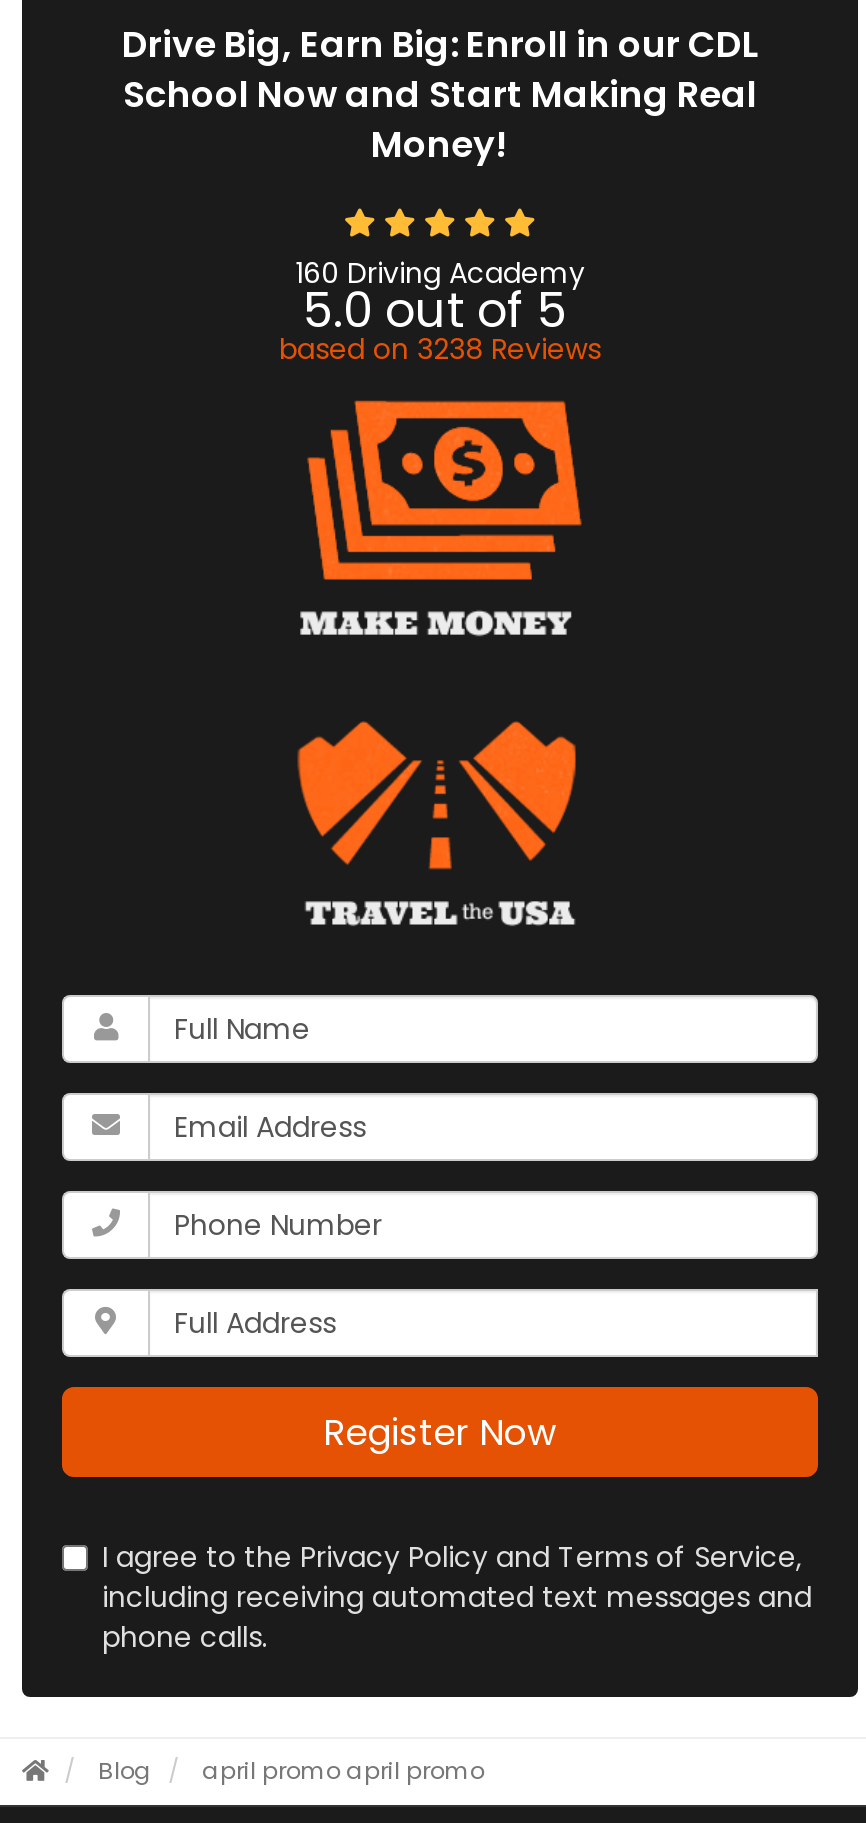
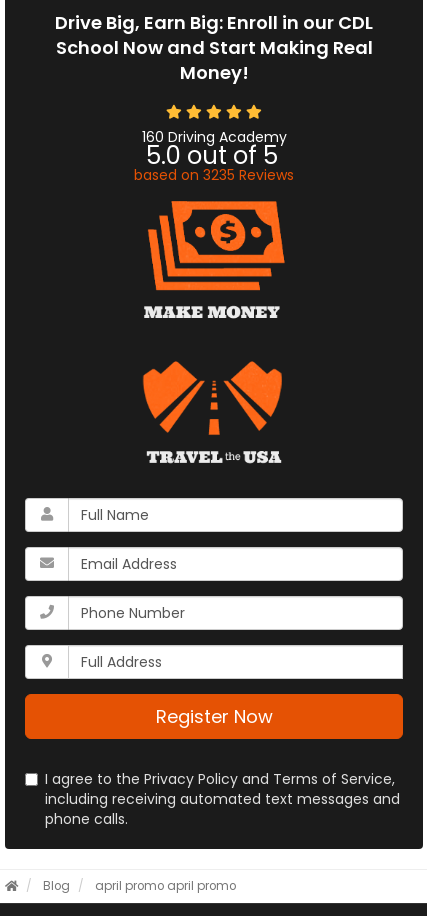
[279,329,601,369] based on 3238 Reviews -> [134,165,294,185] based on 3235 Reviews

